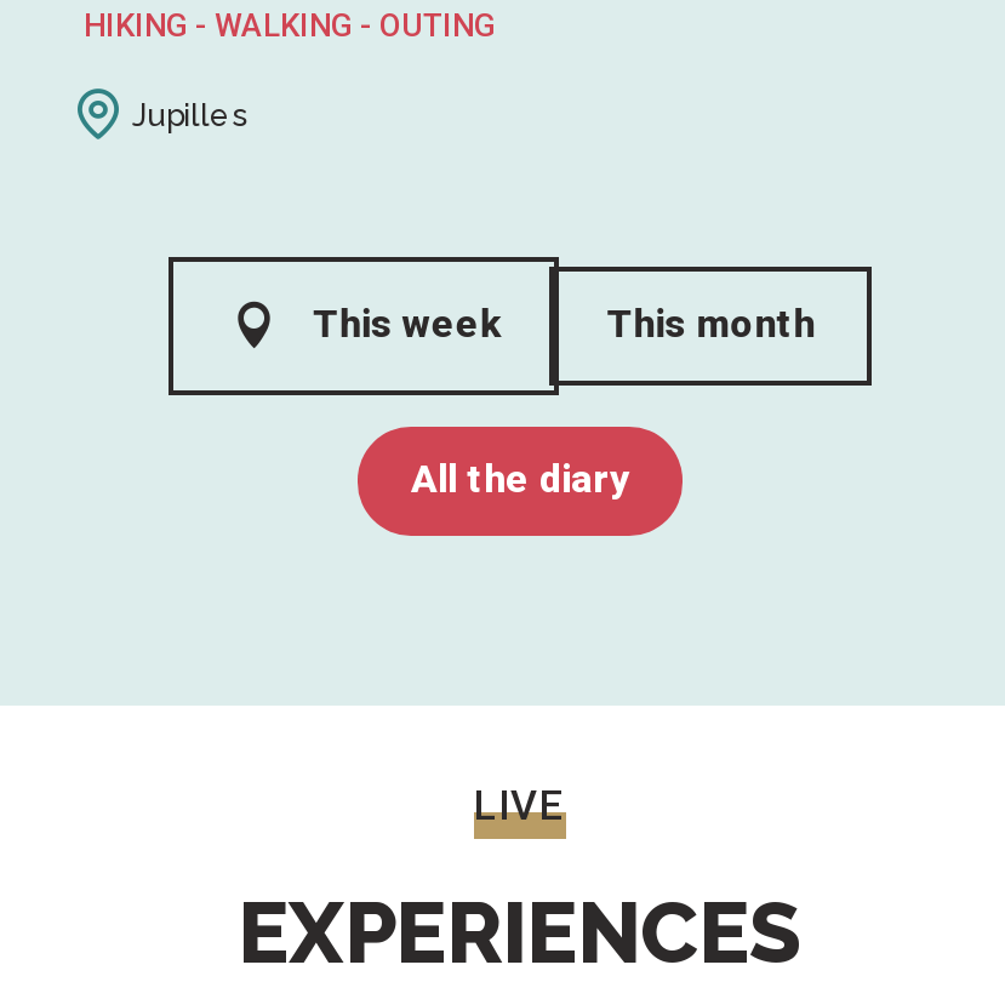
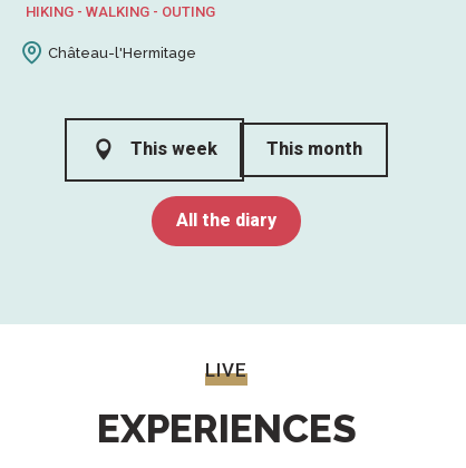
[132,97,246,133] Jupilles -> [48,44,196,61] Château-l'Hermitage

